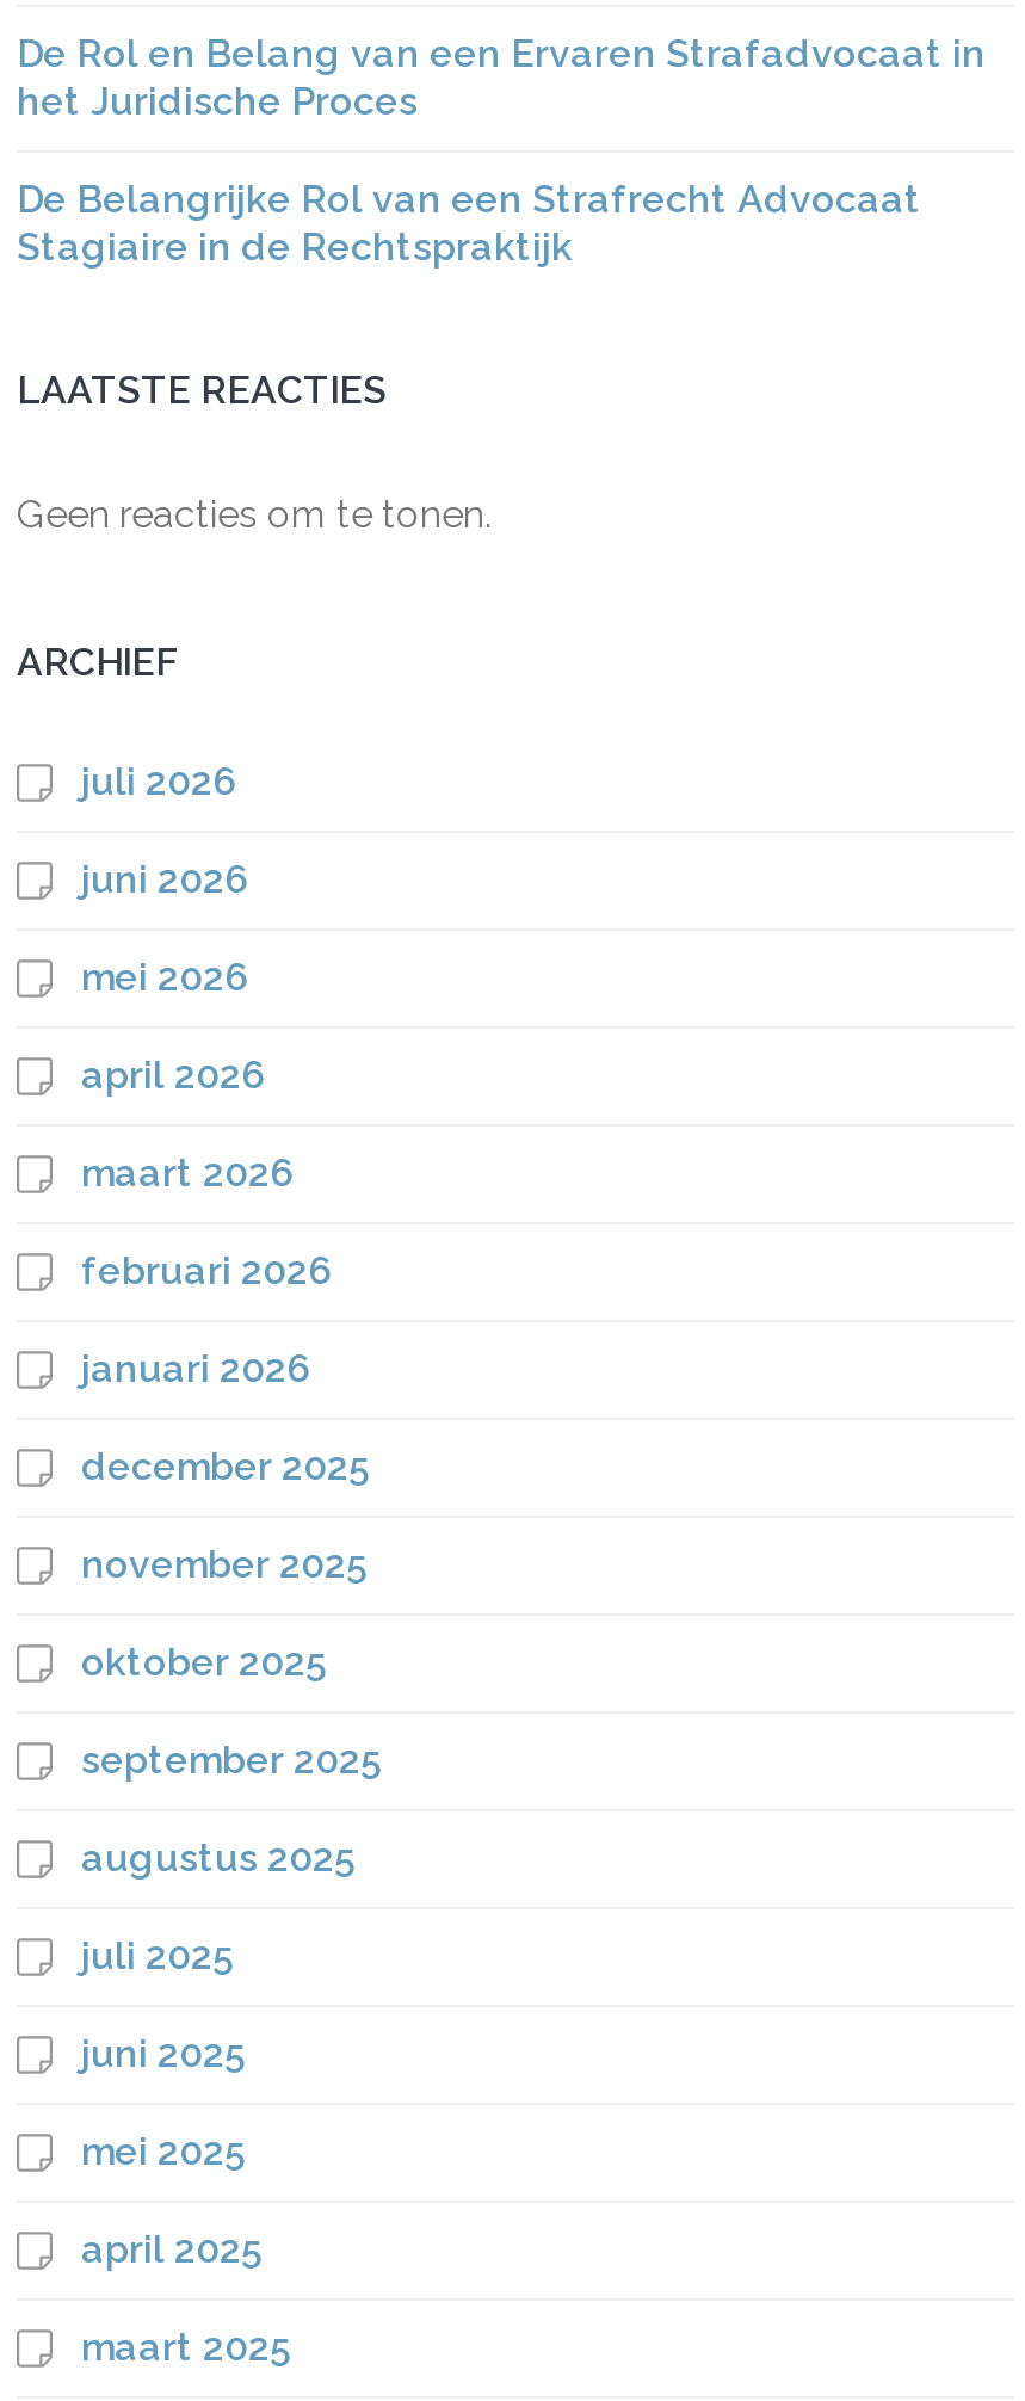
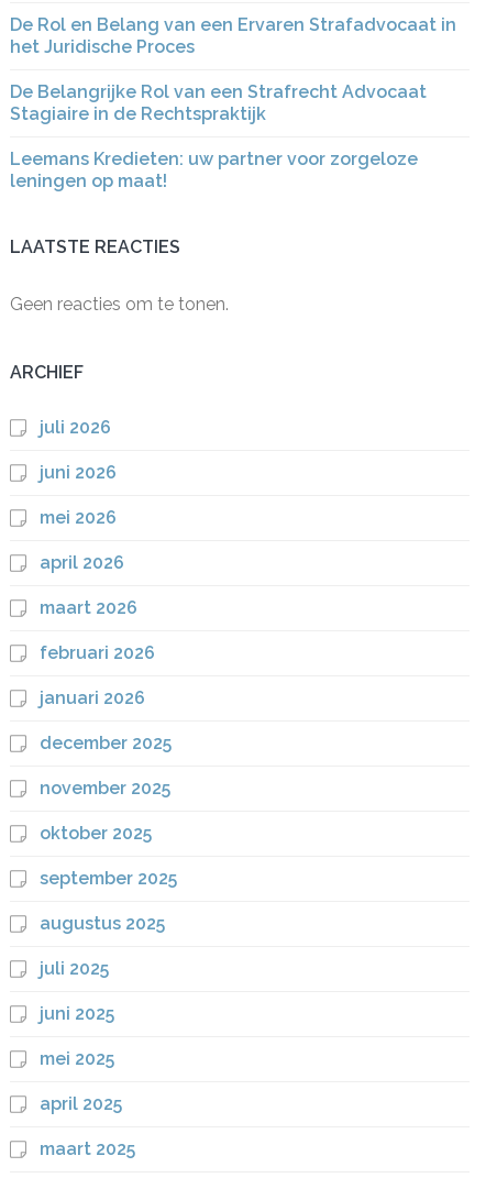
none -> [10,148,418,191] Leemans Kredieten: uw partner voor zorgeloze | leningen op maat!

